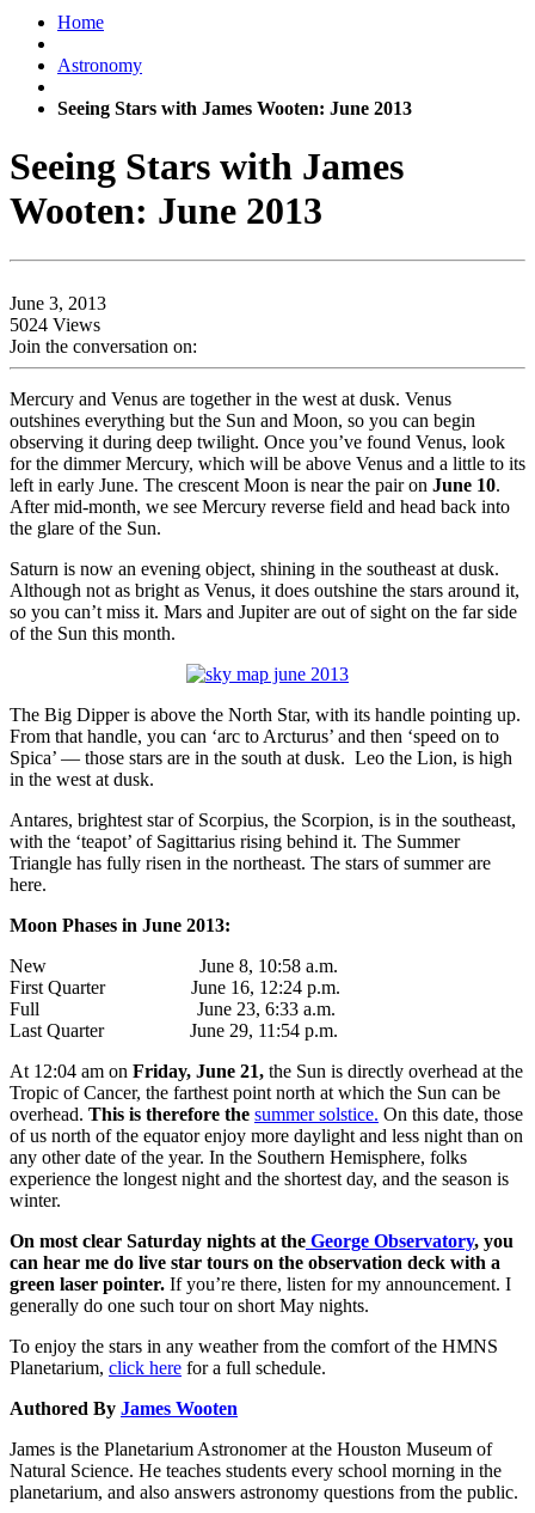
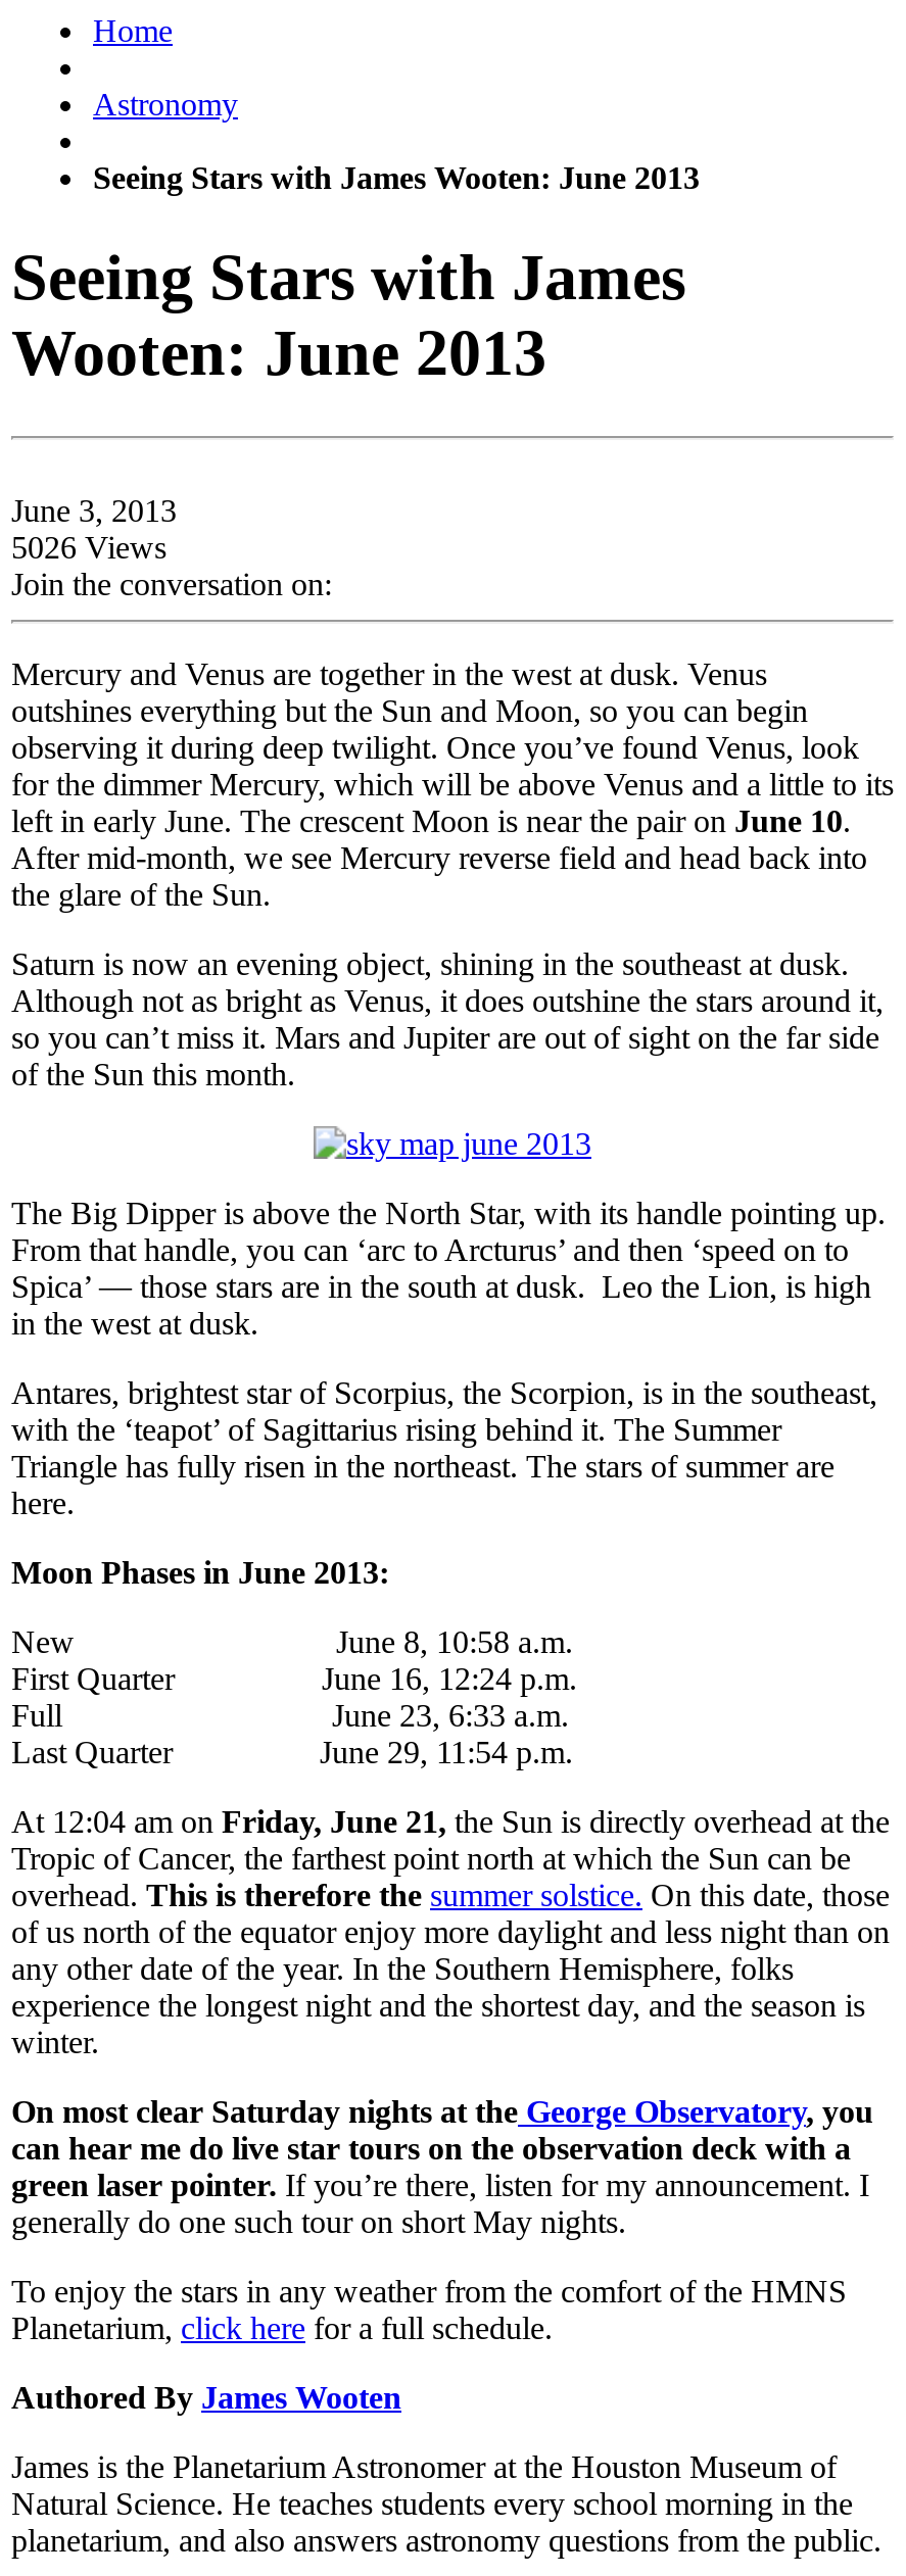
[10,314,100,335] 5024 Views -> [11,529,166,564] 5026 Views

